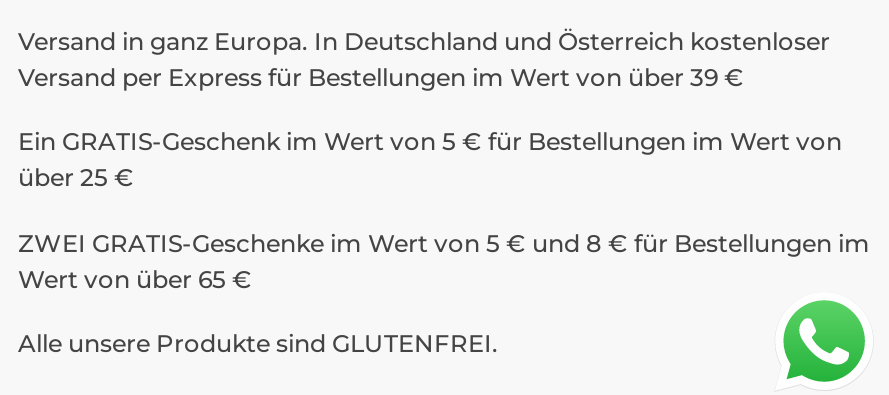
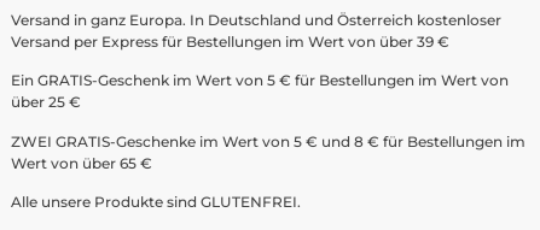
[782,298,868,384] [image] -> none

